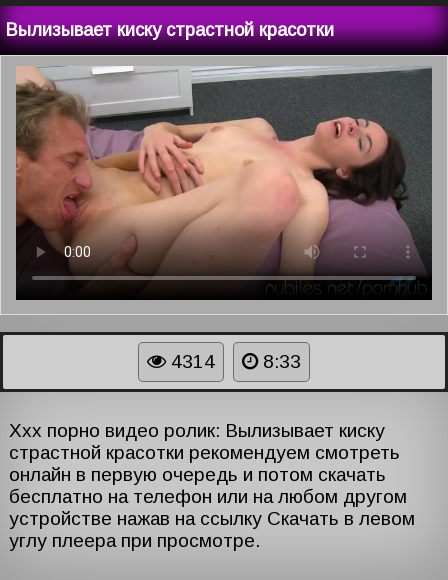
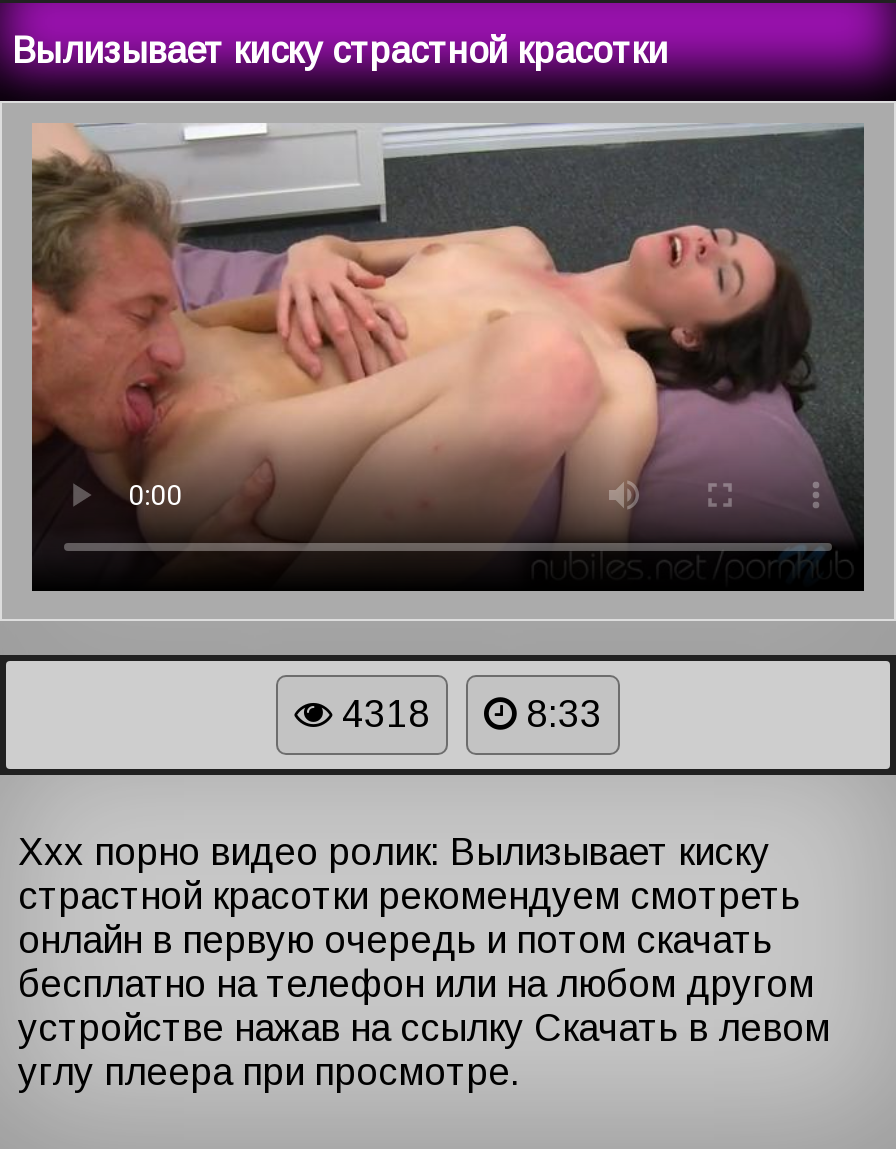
[166,351,215,372] 4314 -> [332,693,430,735] 4318

